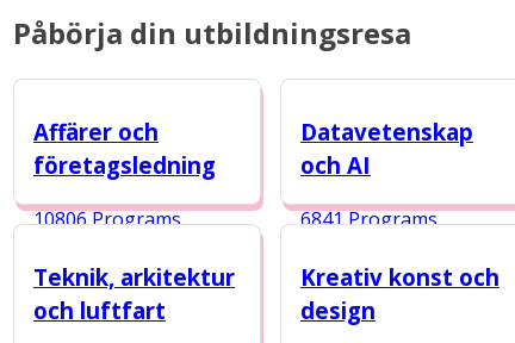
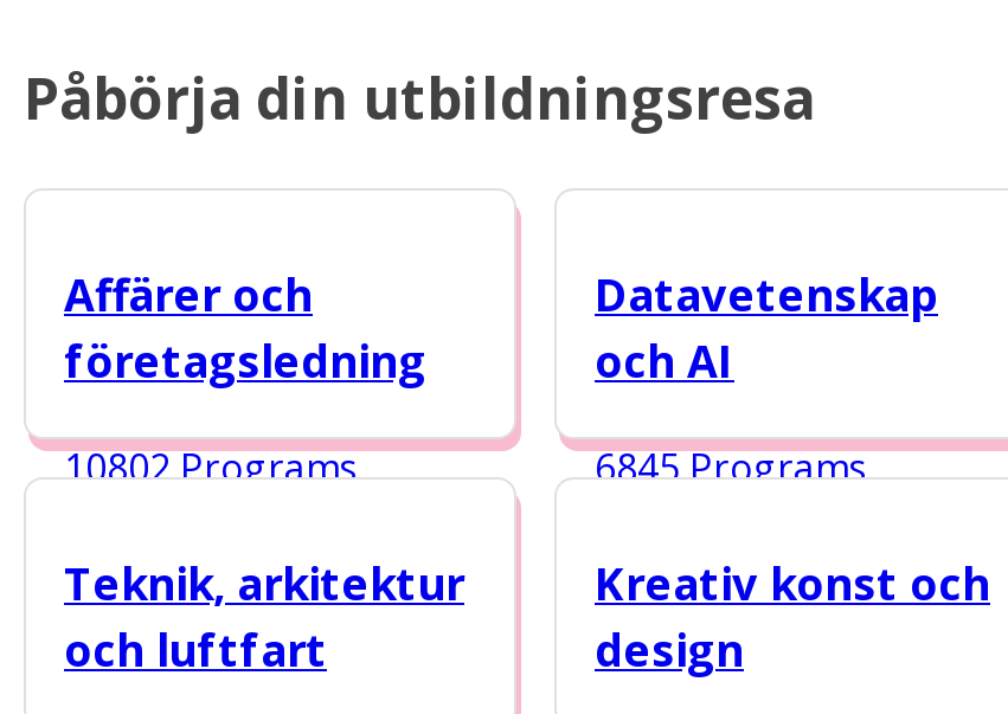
[33,206,181,232] 10806 Programs -> [64,442,358,494] 10802 Programs
[300,206,438,232] 6841 Programs -> [595,442,867,494] 6845 Programs

